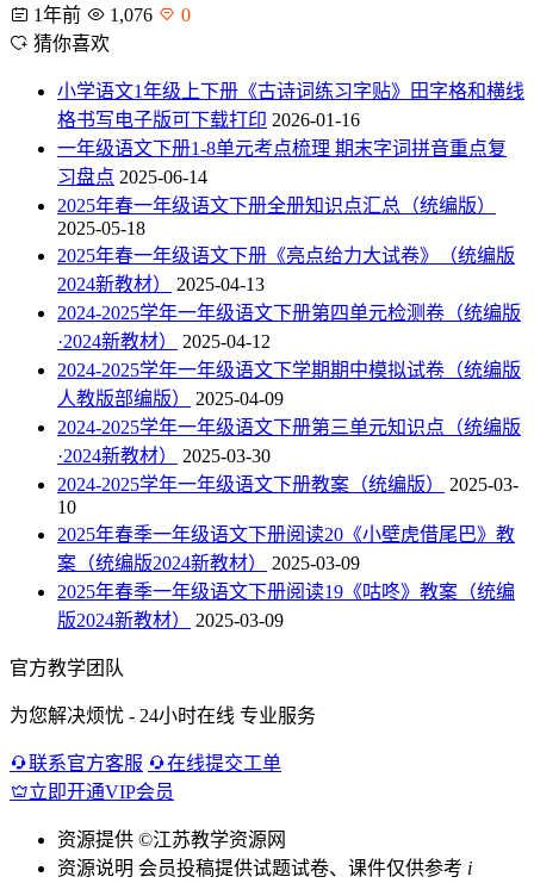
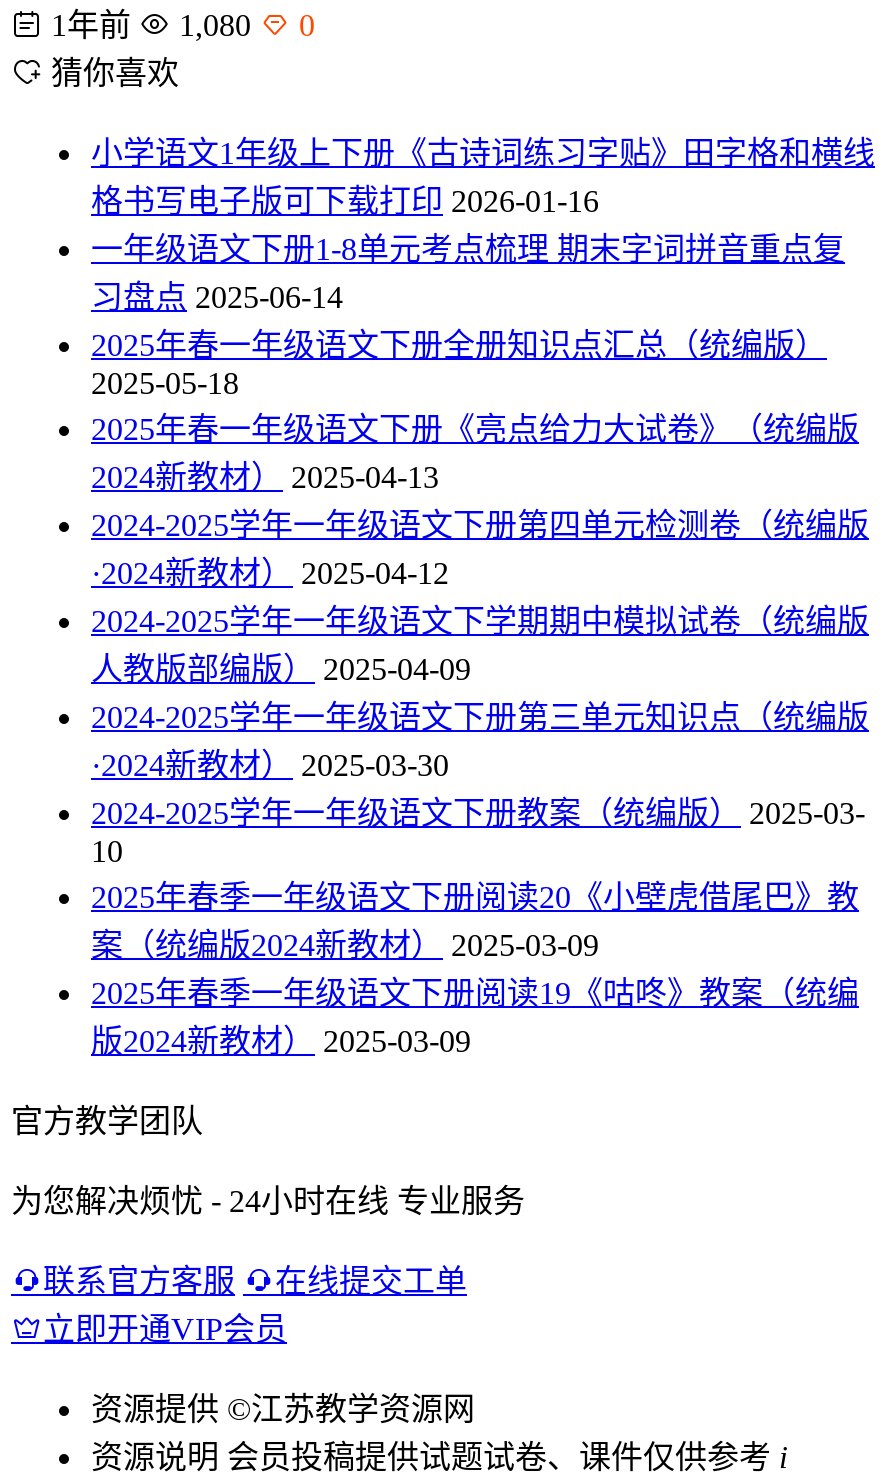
[29,5,191,25] 1年前 1,076 0 -> [43,8,315,42] 1年前 1,080 0

